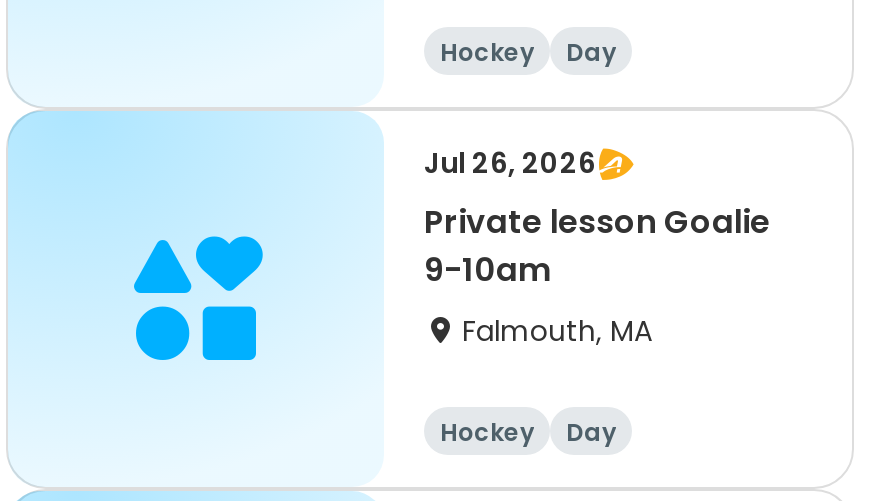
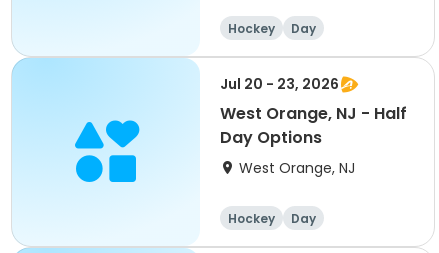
[424,143,770,351] Jul 26, 2026 | Private lesson Goalie | 9-10am | Falmouth, MA -> [220,74,407,178] Jul 20 - 23, 2026 | West Orange, NJ - Half | Day Options | West Orange, NJ

